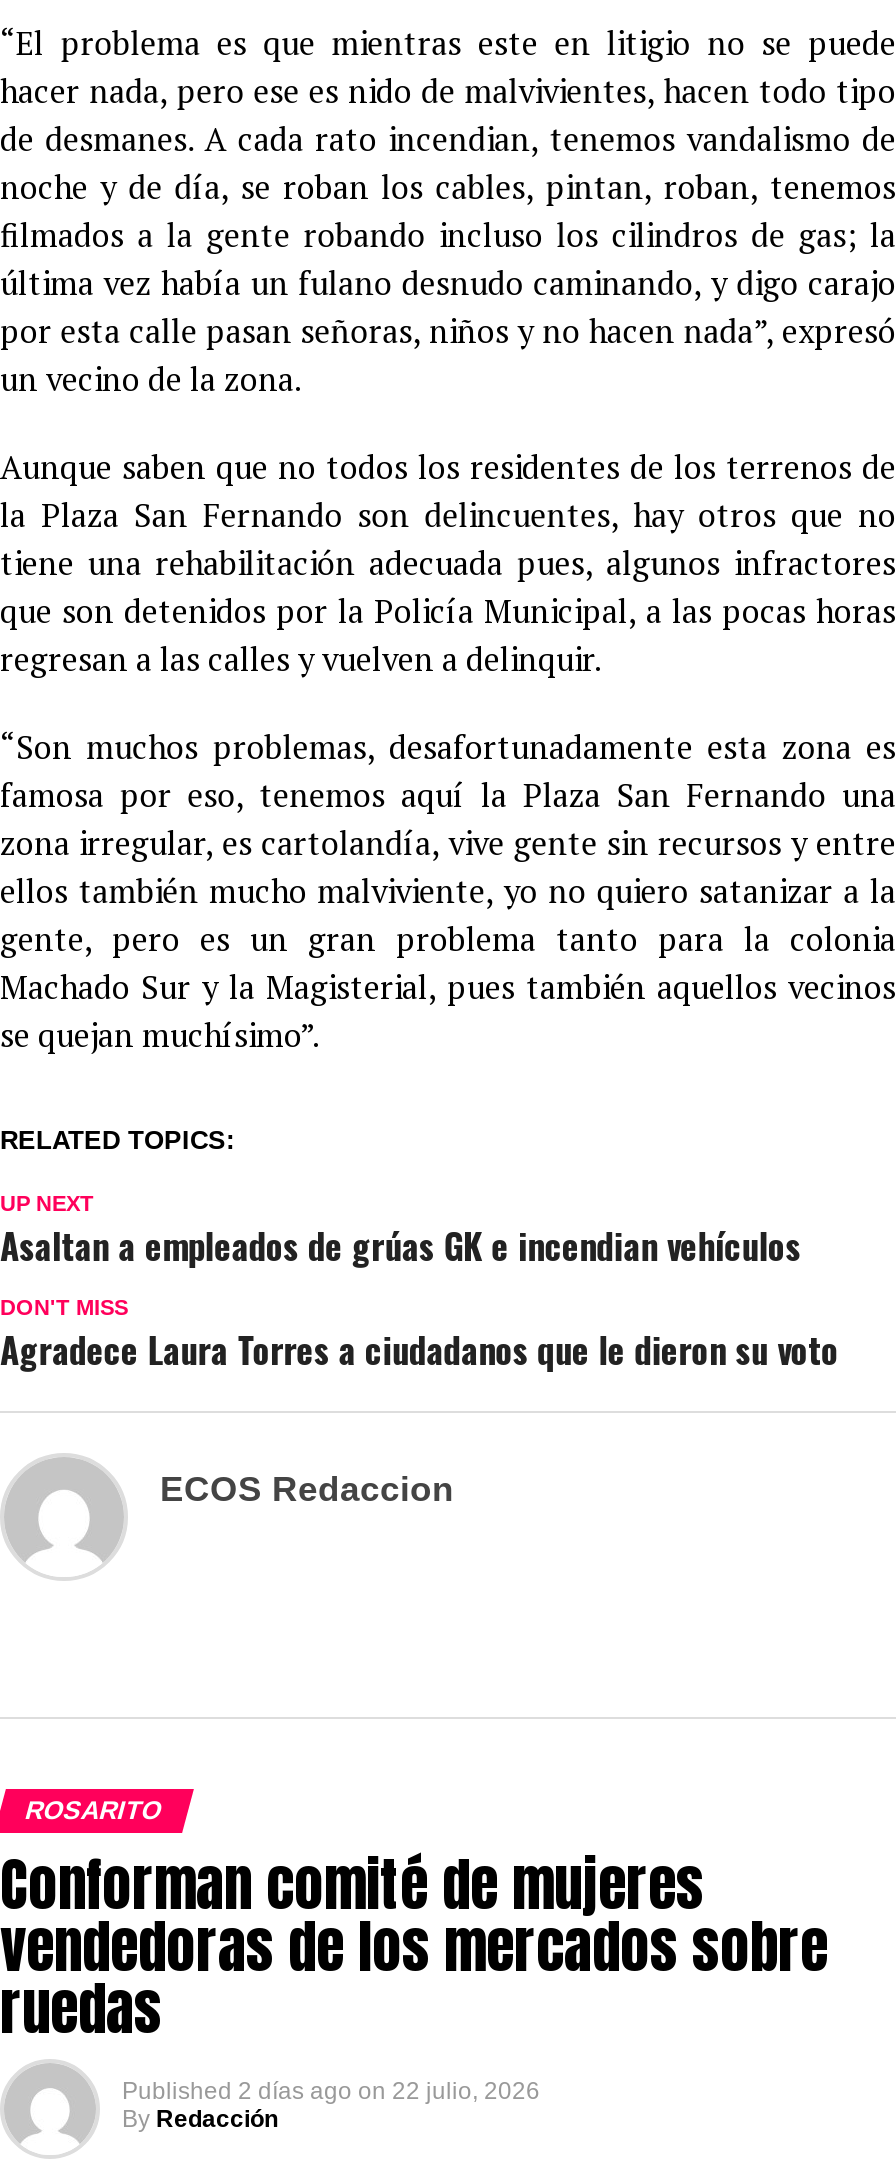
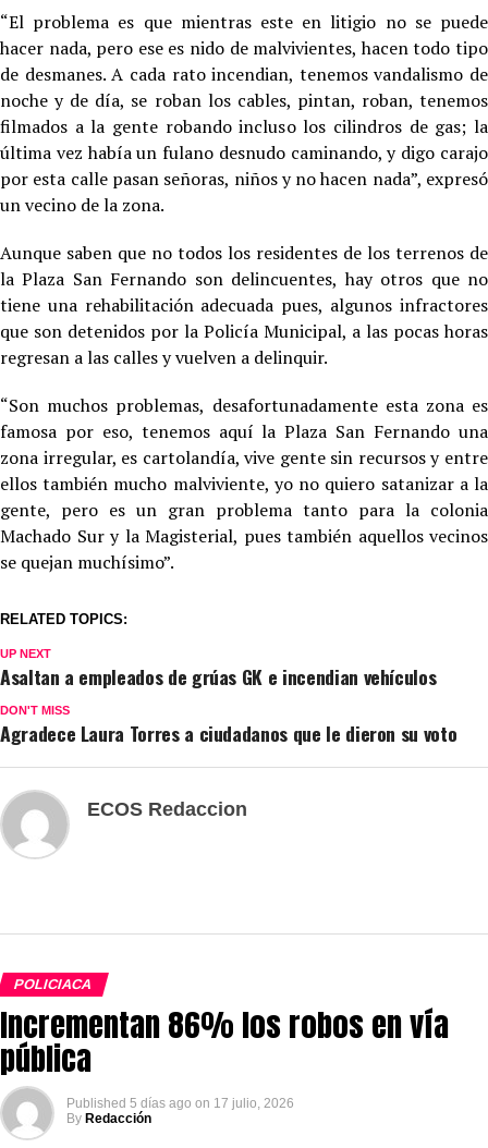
[0,1795,828,2105] ROSARITO | Conforman comité de mujeres | vendedoras de los mercados sobre | ruedas | Published 2 días ago on 22 julio, 2026 -> [0,976,449,1111] POLICIACA | Incrementan 86% los robos en vía | pública | Published 5 días ago on 17 julio, 2026

